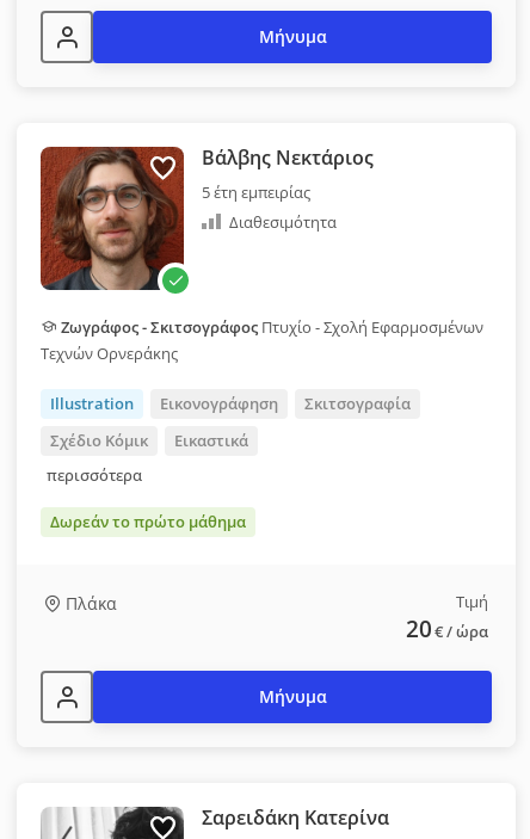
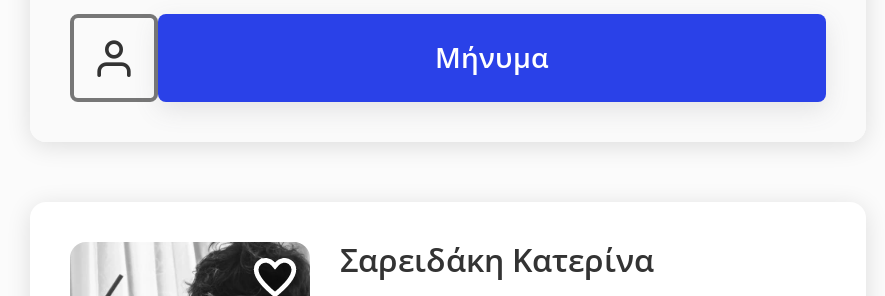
[39,144,374,295] [image] | Βάλβης Νεκτάριος | 5 έτη εμπειρίας | Διαθεσιμότητα -> none
[41,316,483,532] Ζωγράφος - Σκιτσογράφος Πτυχίο - Σχολή Εφαρμοσμένων | Τεχνών Ορνεράκης | Illustration | Εικονογράφηση | Σκιτσογραφία | Σχέδιο Κόμικ | Εικαστικά | περισσότερα | Δωρεάν το πρώτο μάθημα -> none
[61,591,488,708] Πλάκα | Τιμή | 20 € / ώρα | Μήνυμα -> none

